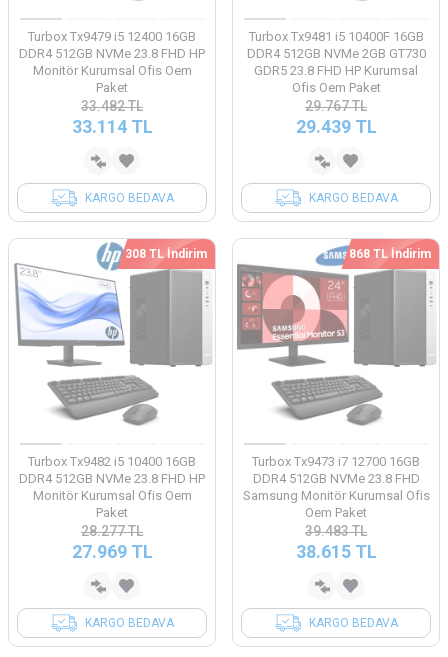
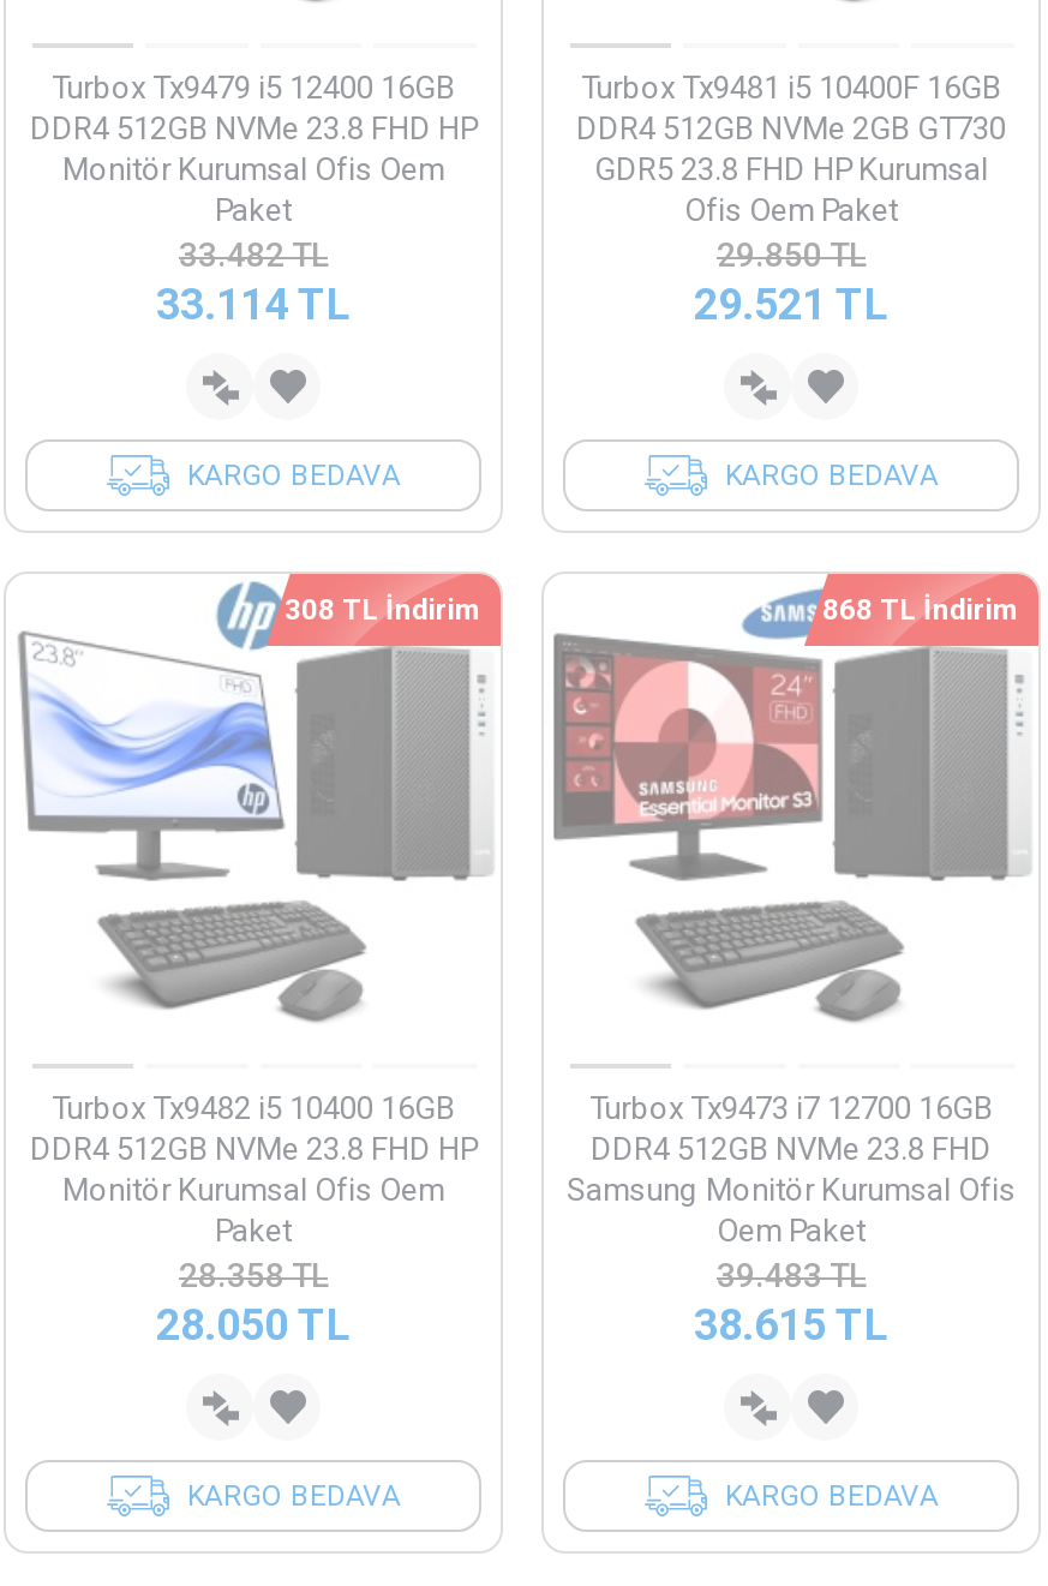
[305,98,367,114] 29.767TL -> [717,235,866,274] 29.850TL
[295,116,376,137] 29.439 TL -> [694,279,888,329] 29.521 TL
[81,523,143,539] 28.277TL -> [179,1256,328,1294] 28.358TL
[71,541,152,562] 27.969 TL -> [156,1299,351,1349] 28.050 TL

